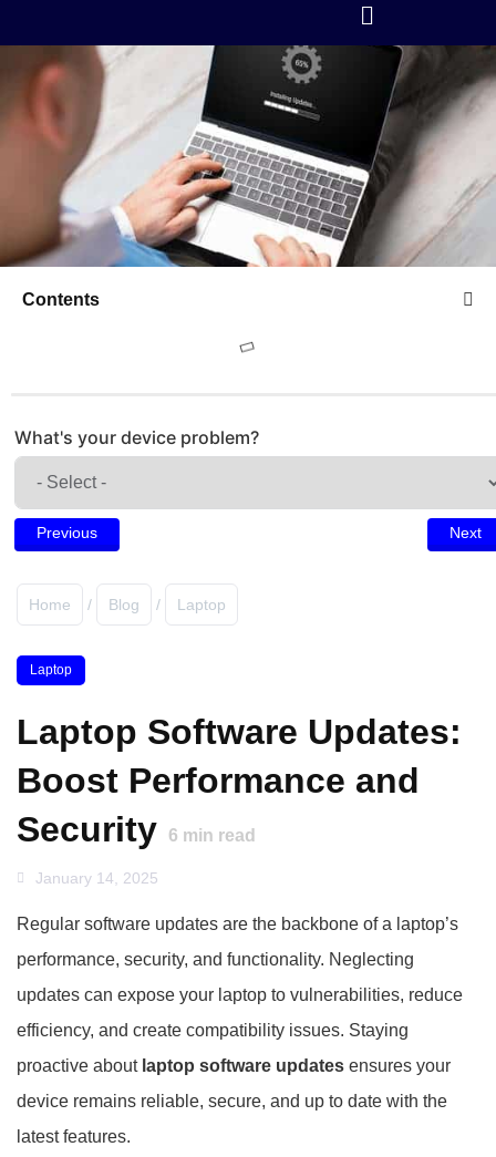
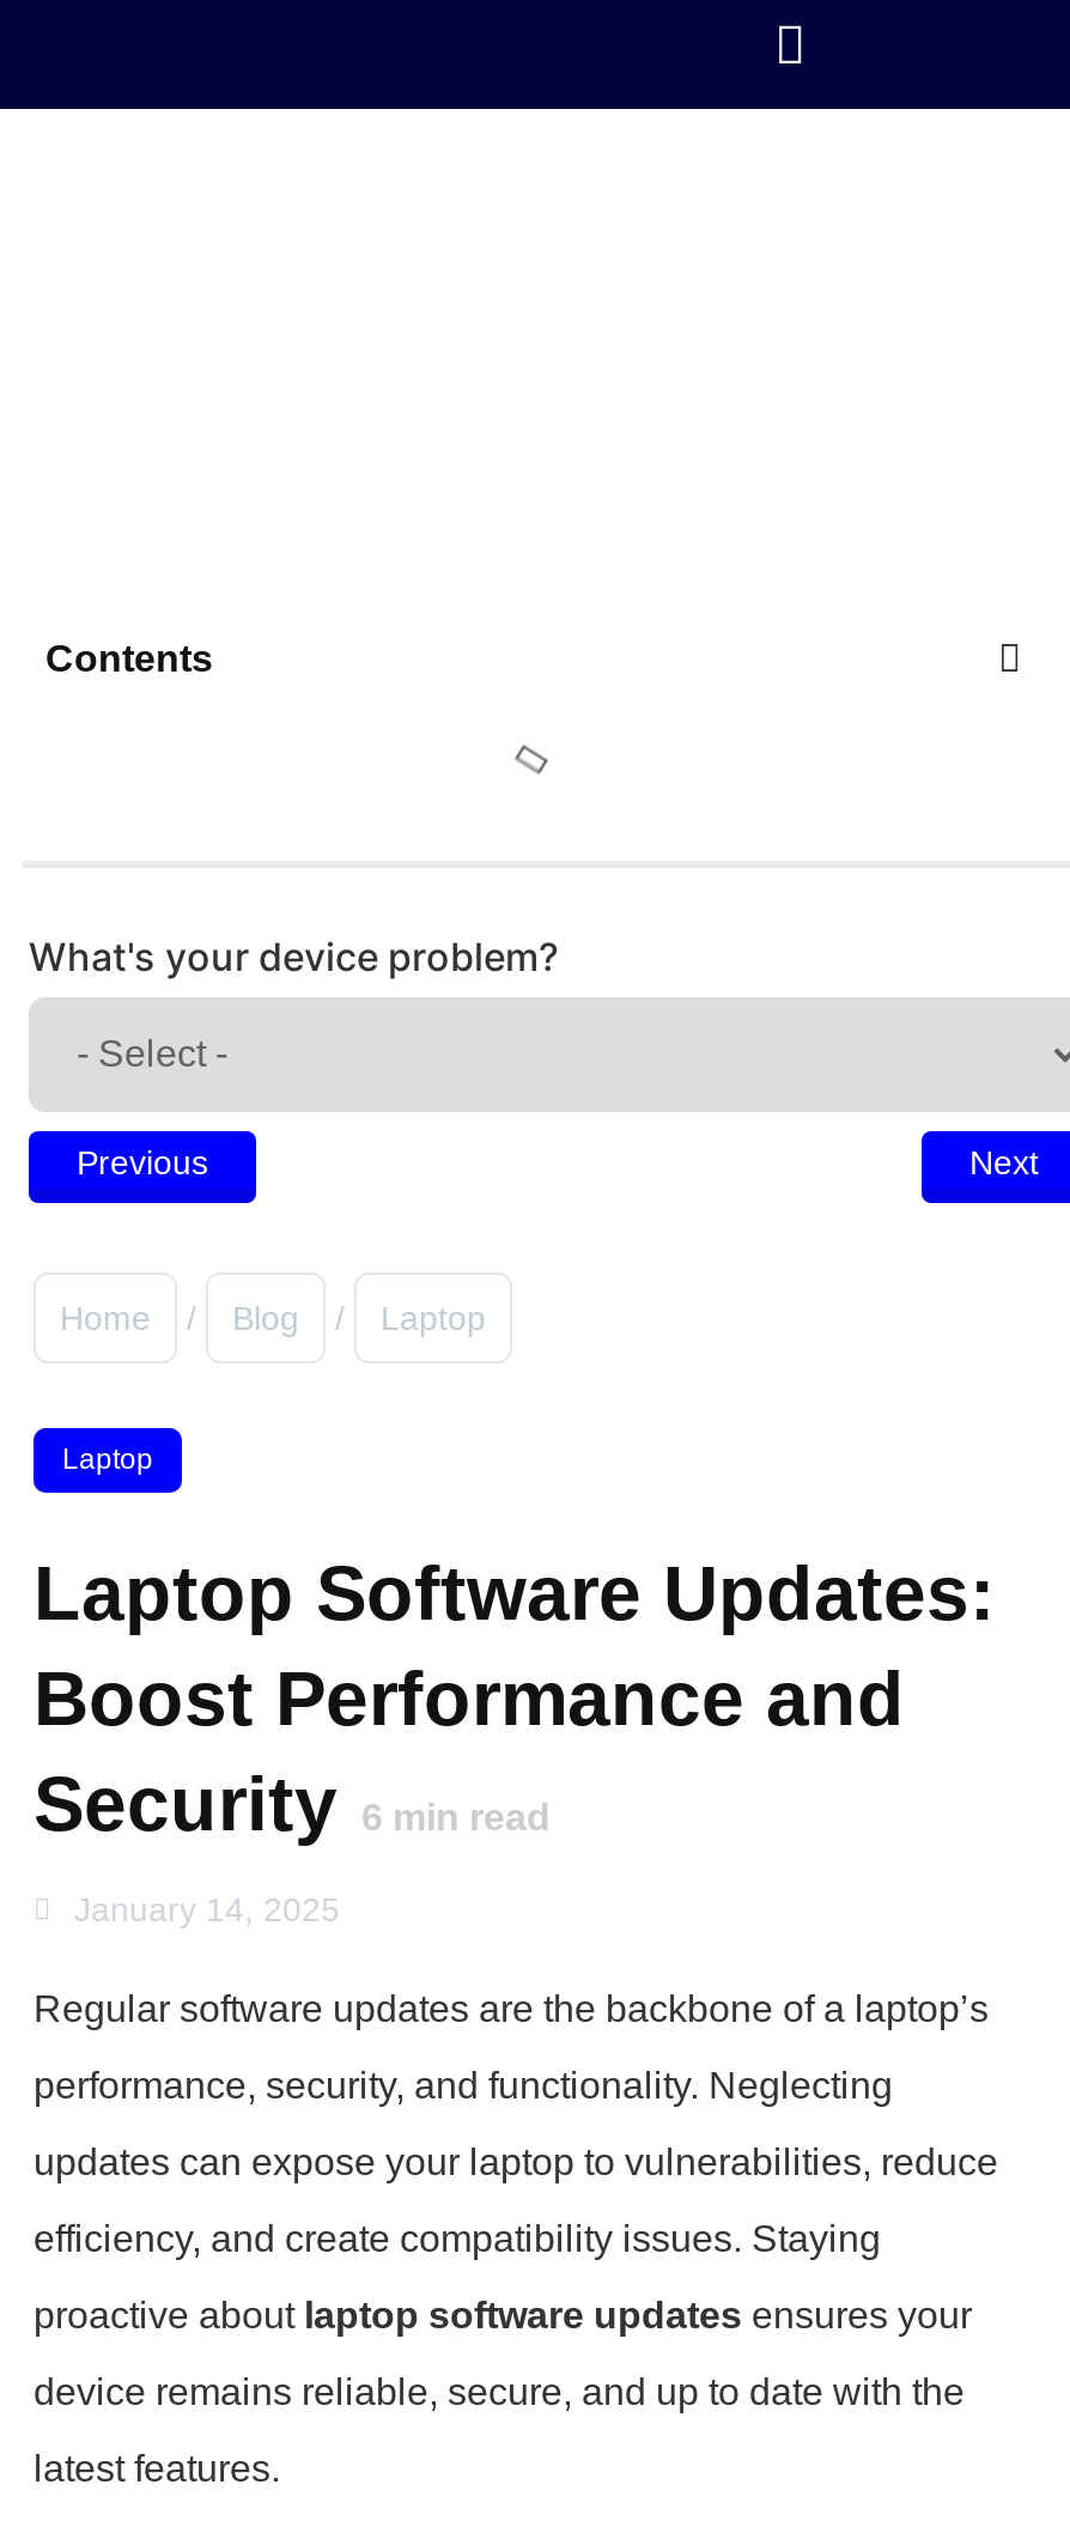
[3,44,493,268] [image] -> none

